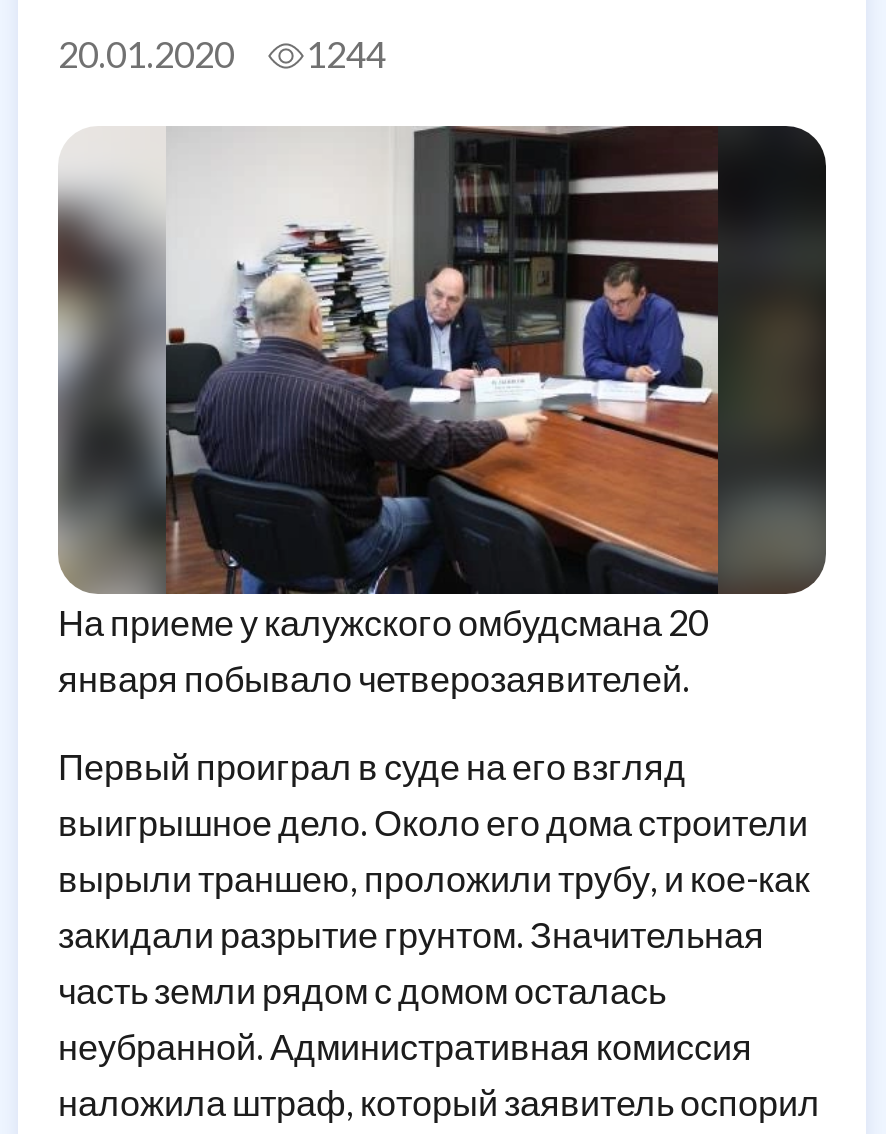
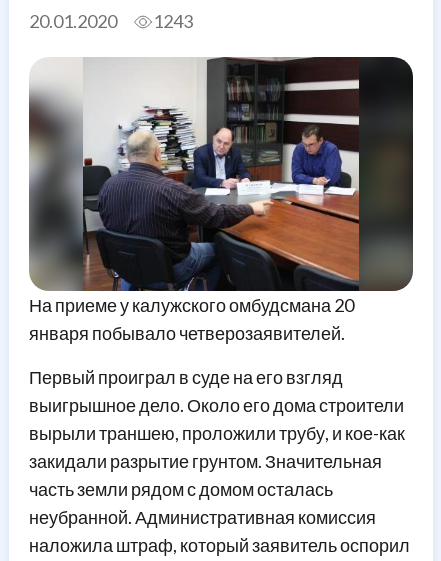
[58,32,386,76] 20.01.2020 1244 -> [29,10,193,32] 20.01.2020 1243

